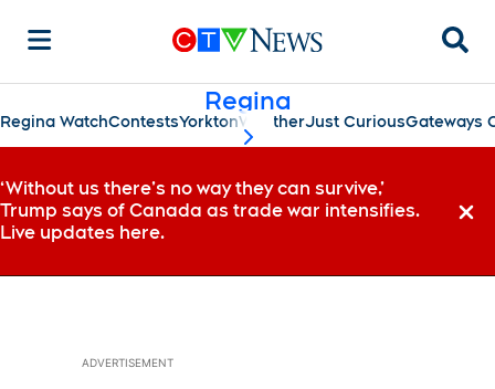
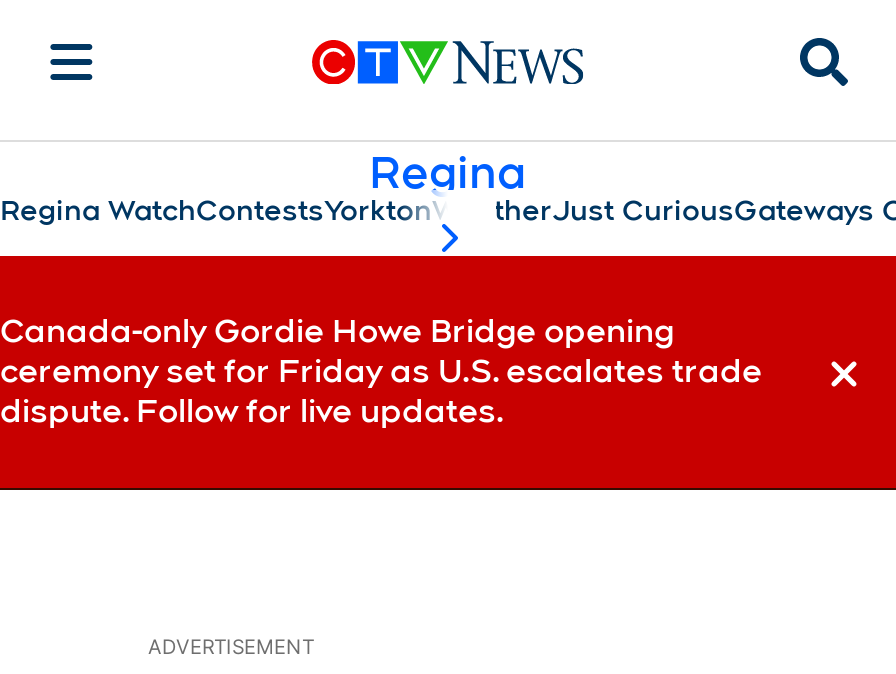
[0,178,419,243] ‘Without us there’s no way they can survive,’ | Trump says of Canada as trade war intensifies. | Live updates here. -> [0,312,762,430] Canada-only Gordie Howe Bridge opening | ceremony set for Friday as U.S. escalates trade | dispute. Follow for live updates.

